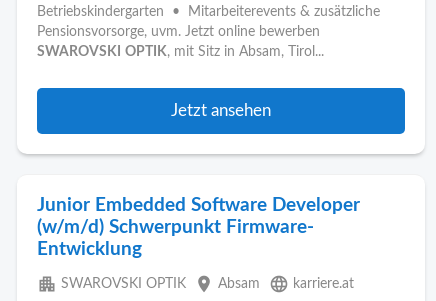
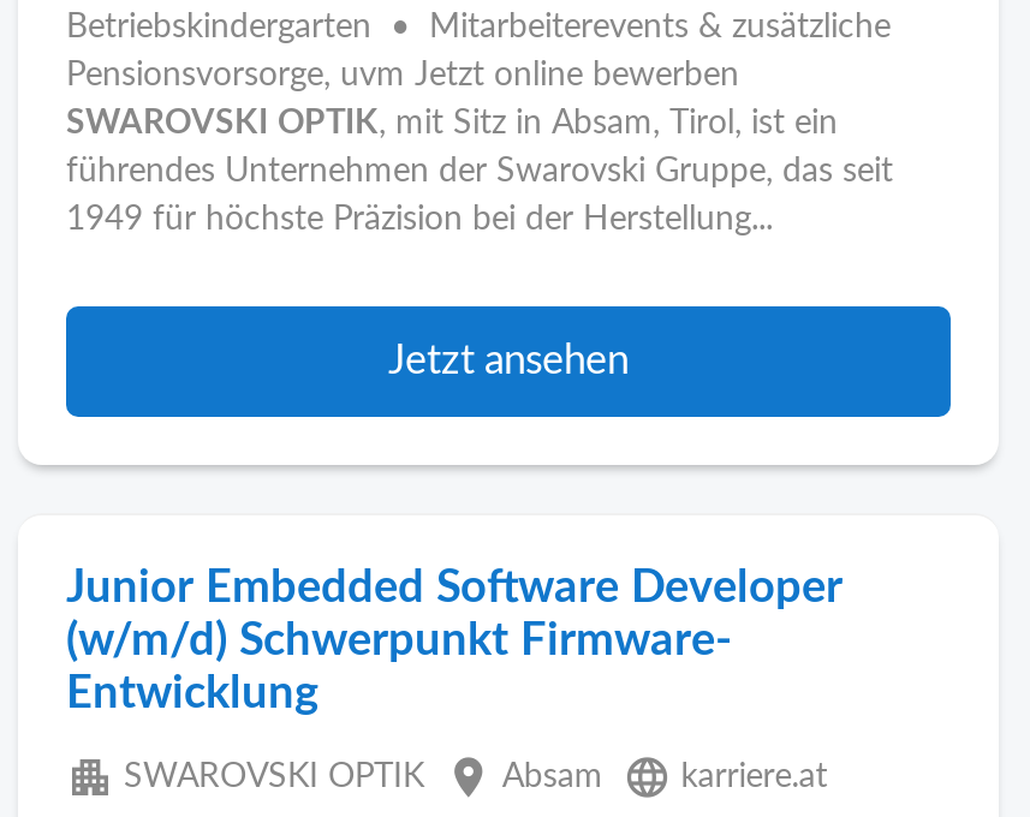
[37,25,324,59] Pensionsvorsorge, uvm. Jetzt online bewerben | SWAROVSKI OPTIK, mit Sitz in Absam, Tirol... -> [66,59,893,237] Pensionsvorsorge, uvm Jetzt online bewerben | SWAROVSKI OPTIK, mit Sitz in Absam, Tirol, ist ein | führendes Unternehmen der Swarovski Gruppe, das seit | 1949 für höchste Präzision bei der Herstellung...

